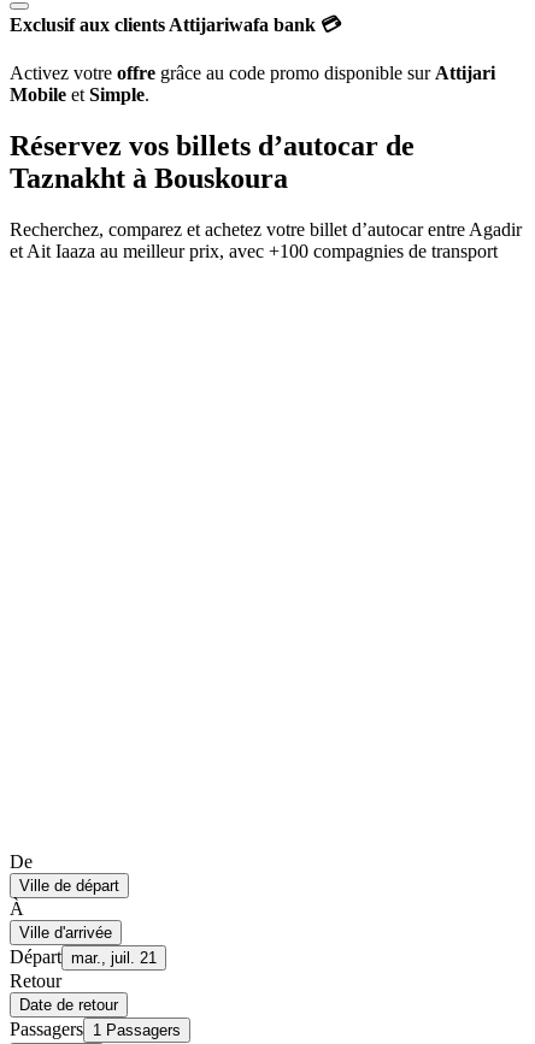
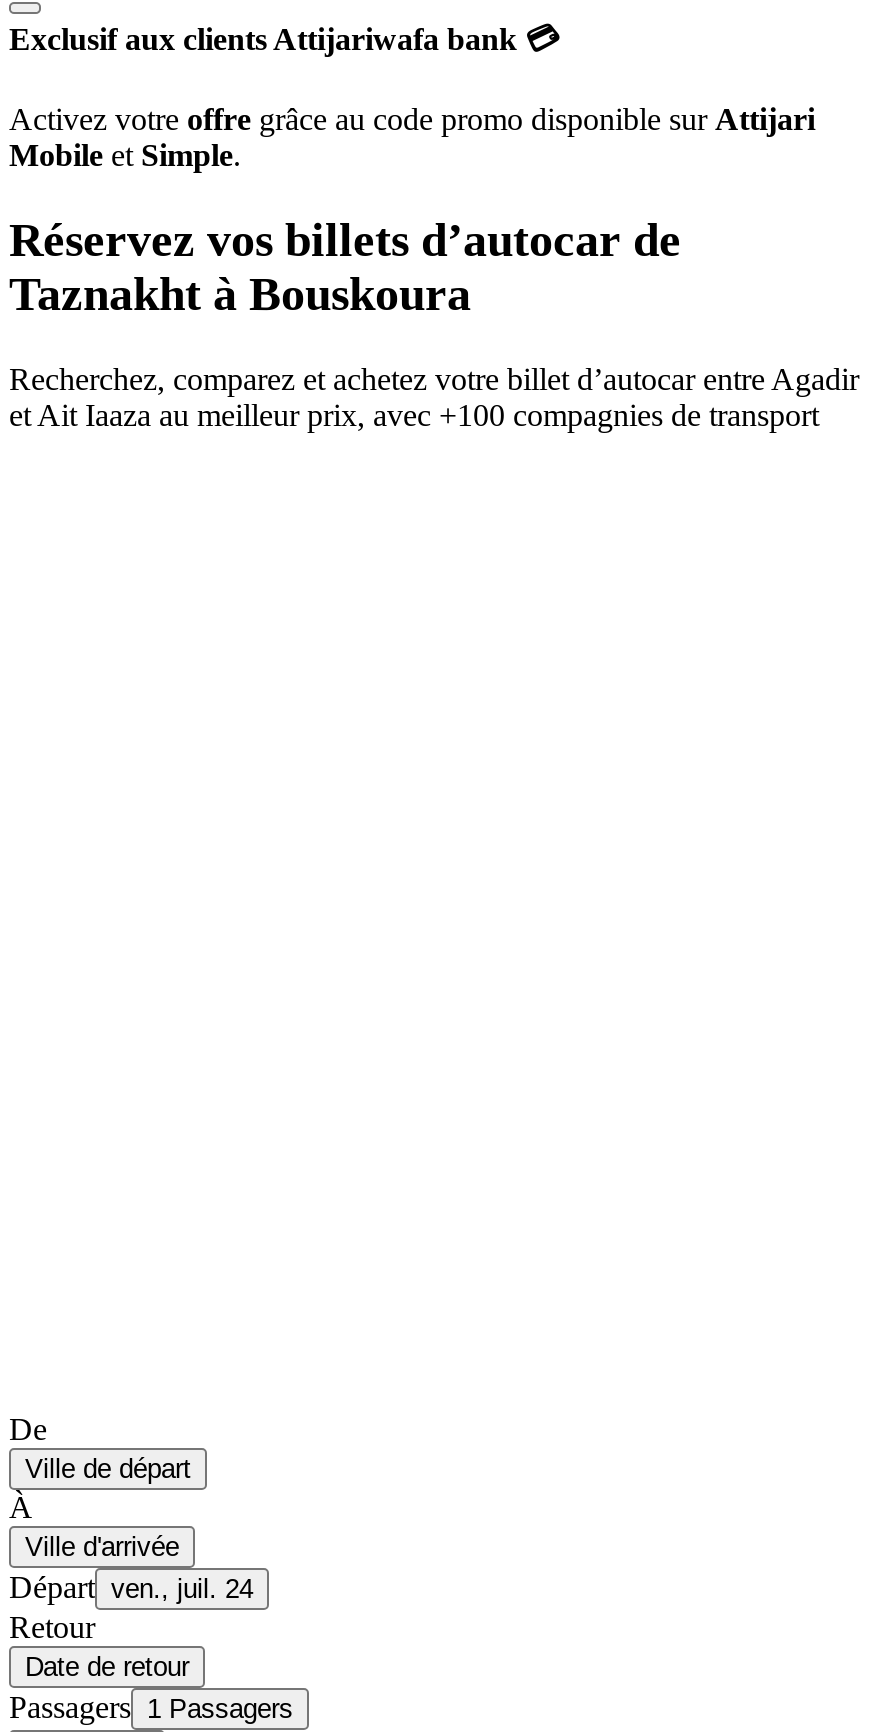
[10,946,157,967] Départ mar., juil. 21 -> [9,1570,253,1604] Départ ven., juil. 24

